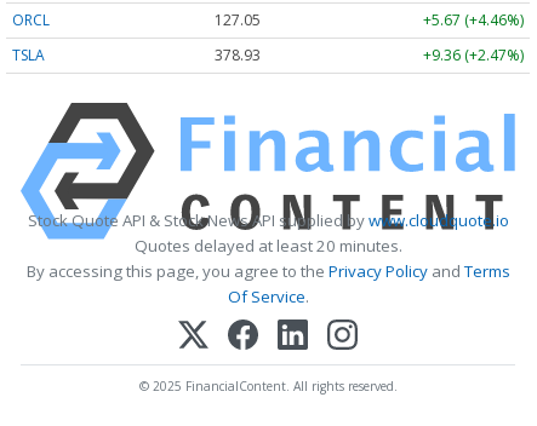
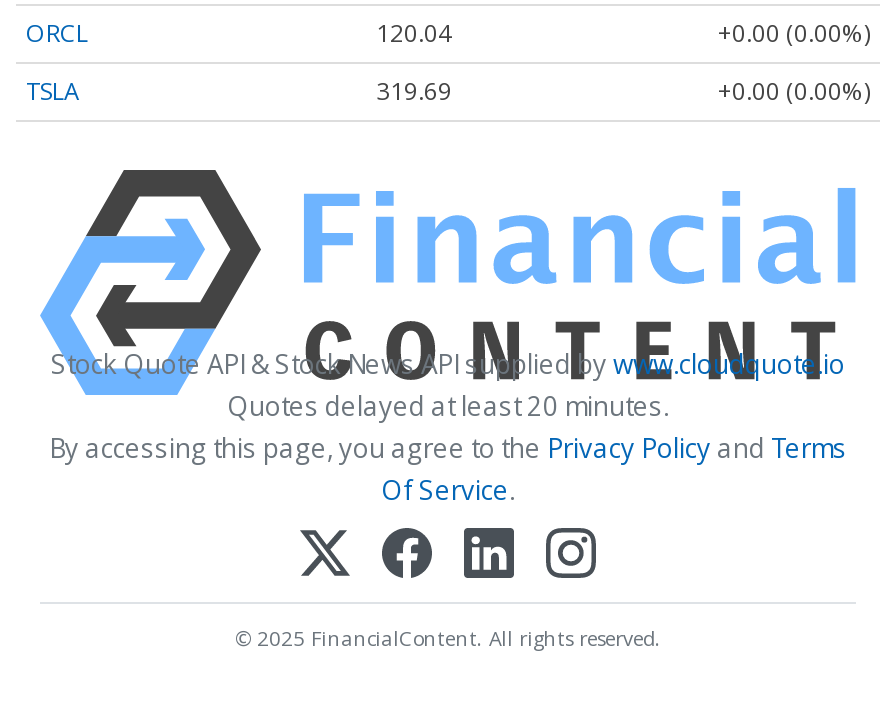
[215,10,261,31] 127.05 -> [376,17,452,51] 120.04
[423,10,524,31] +5.67 (+4.46%) -> [718,17,870,51] +0.00 (0.00%)
[215,45,261,66] 378.93 -> [376,75,452,109] 319.69
[423,45,524,66] +9.36 (+2.47%) -> [718,75,870,109] +0.00 (0.00%)

